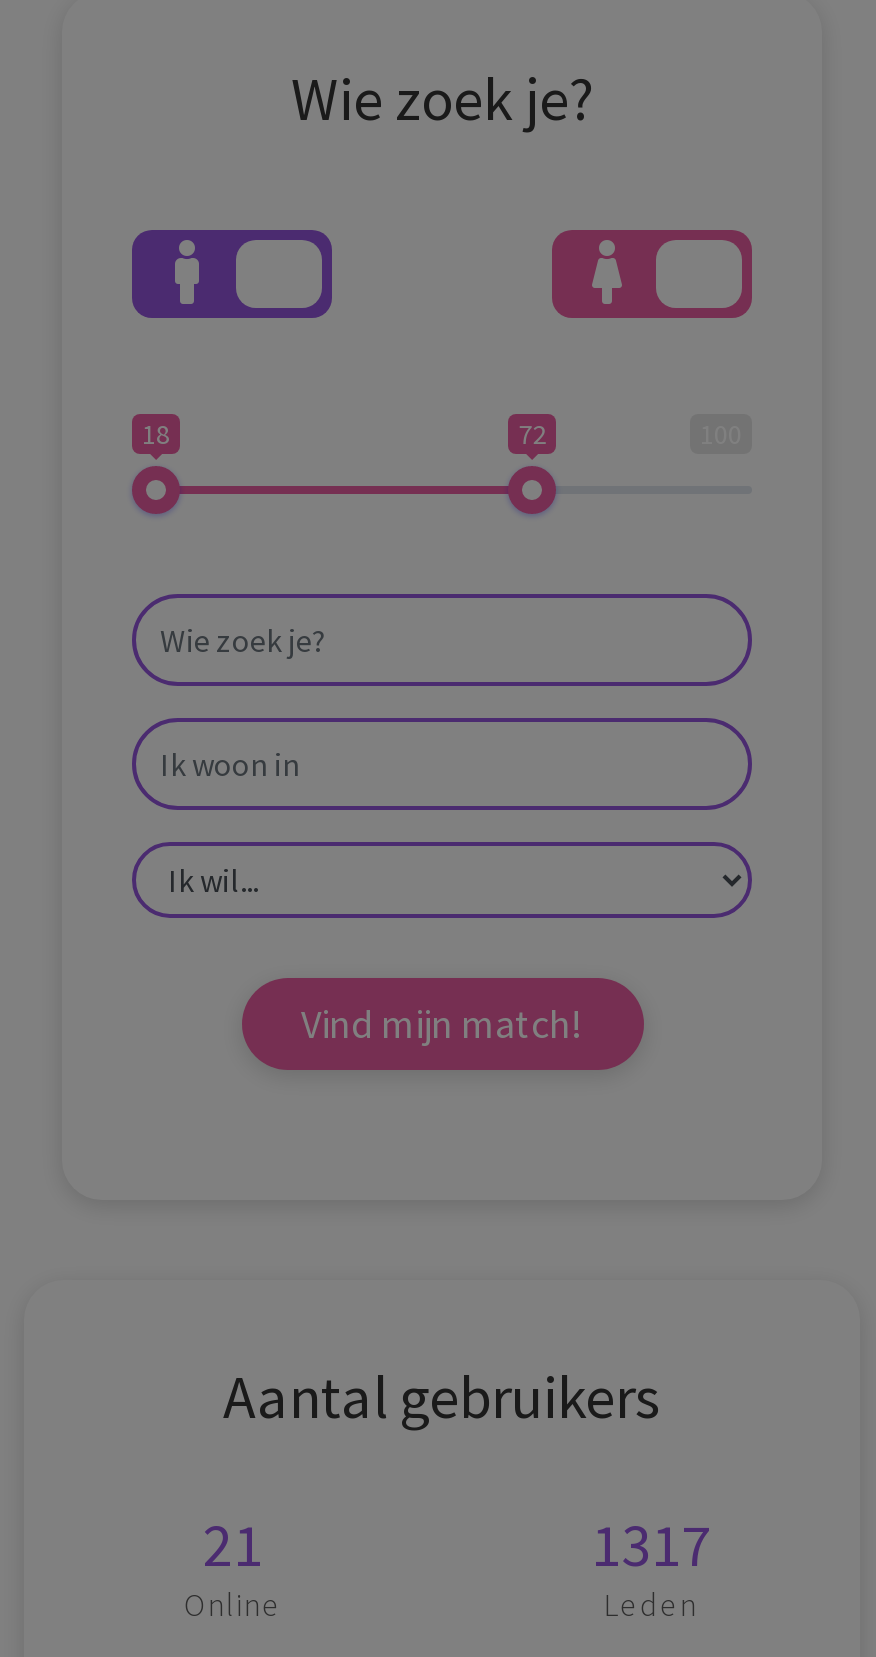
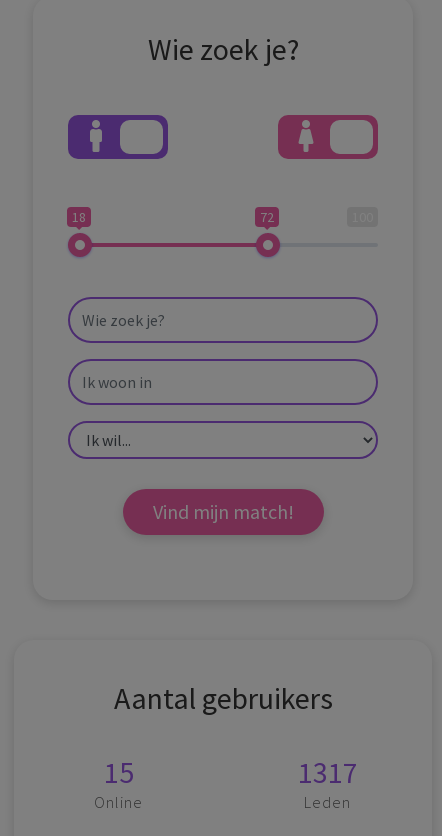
[203,1506,263,1582] 21 -> [103,753,133,791] 15

